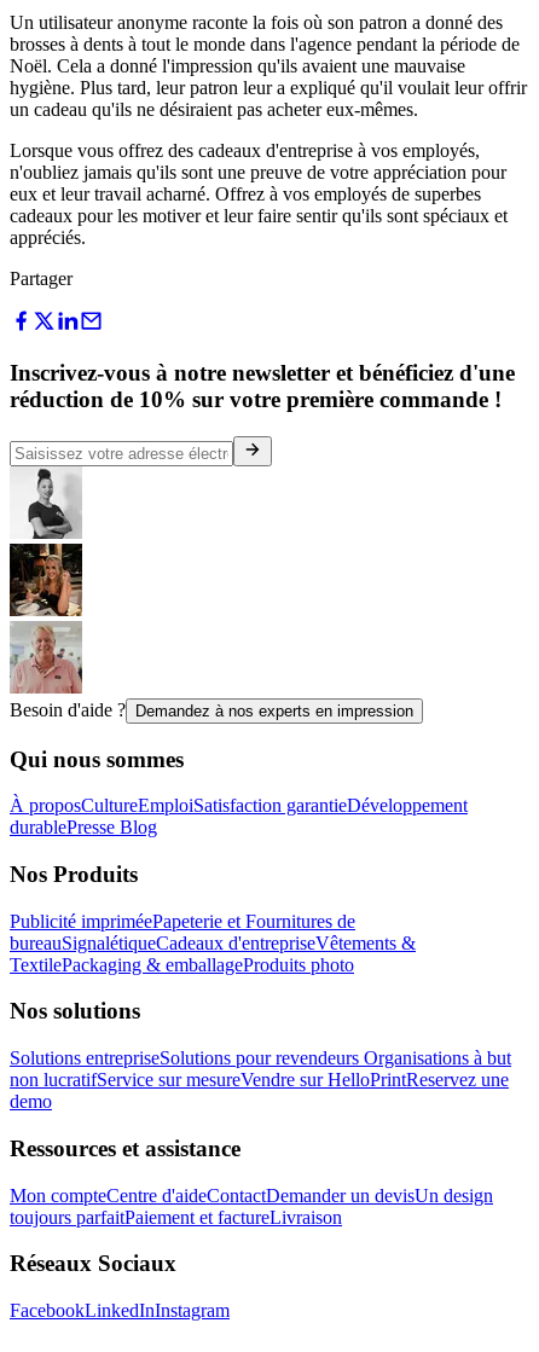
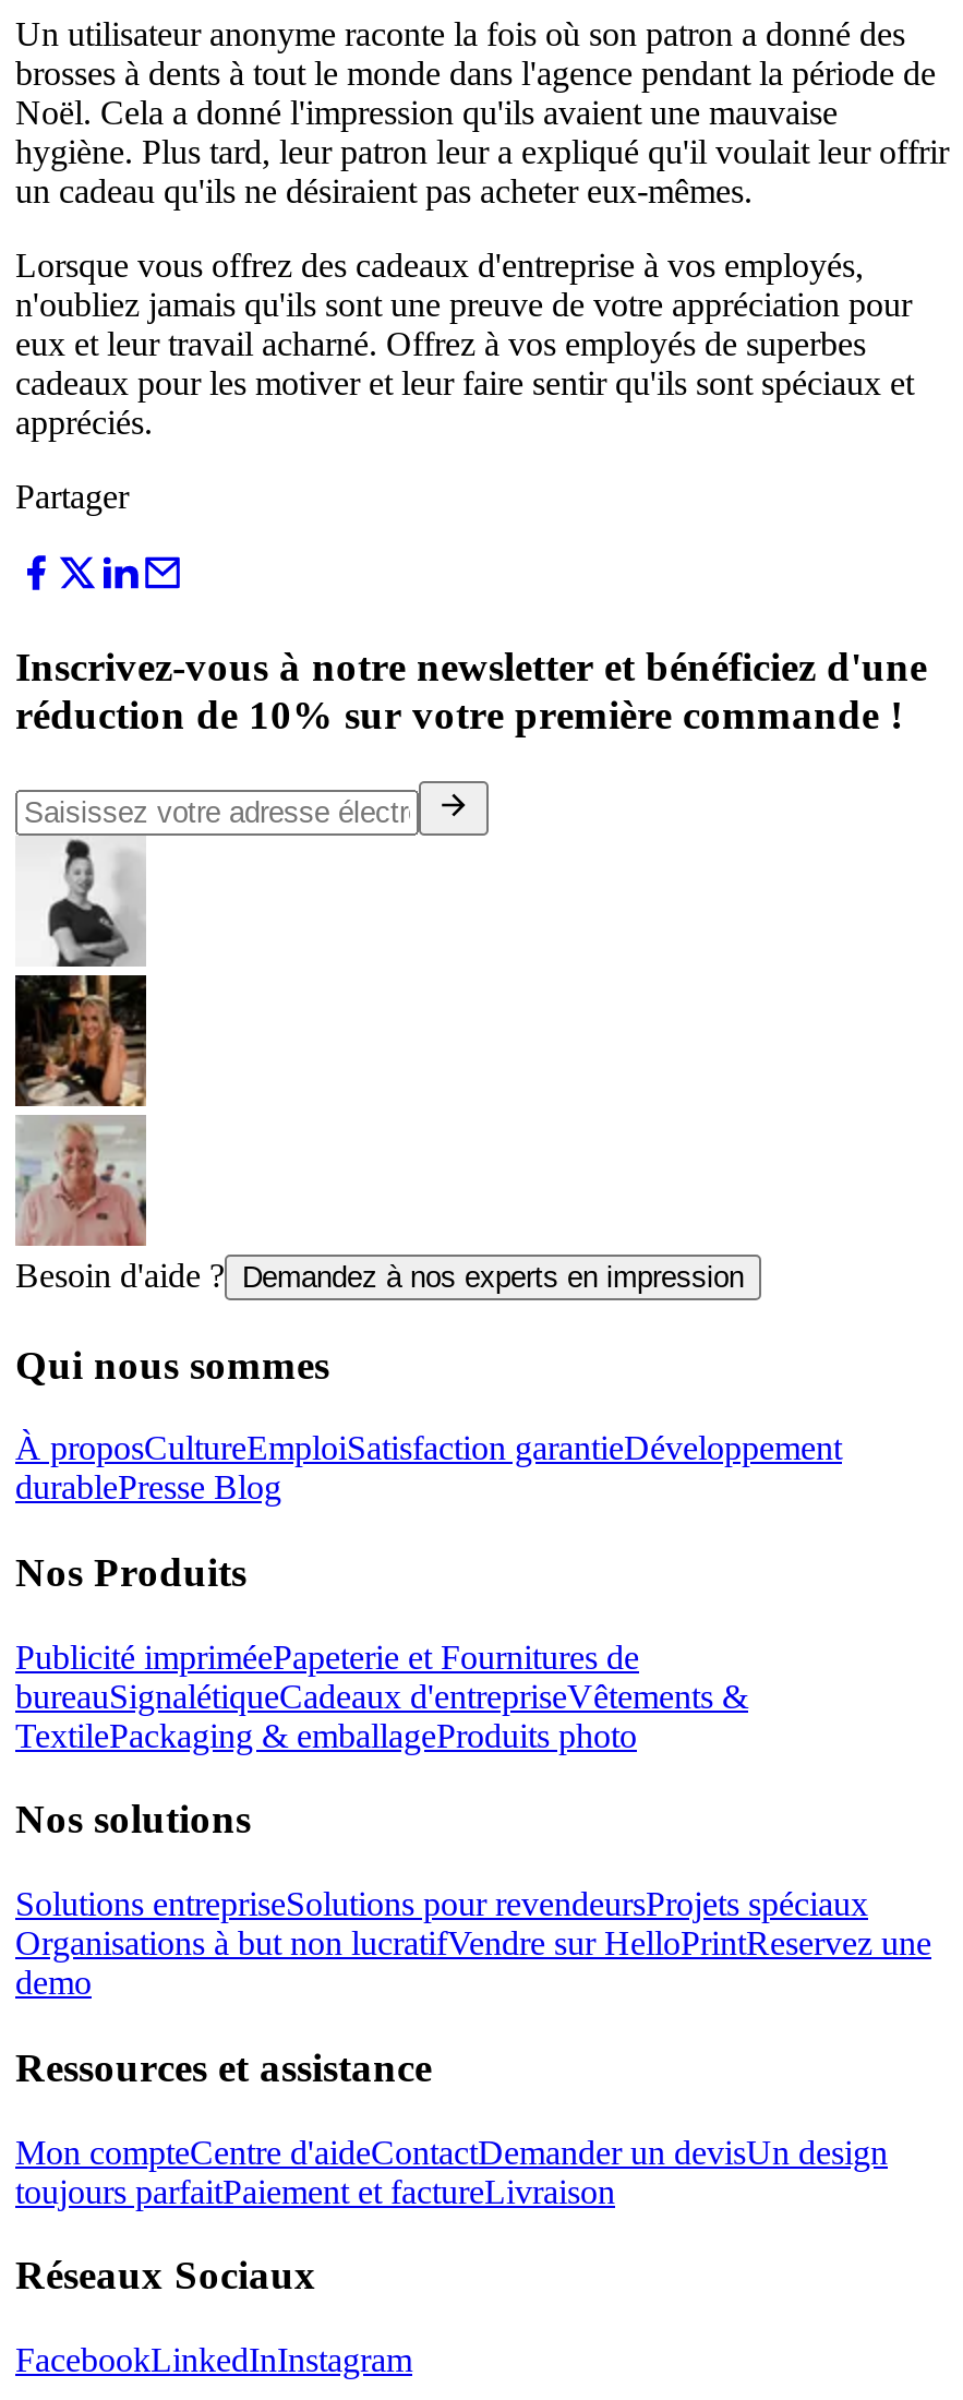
[10,1048,511,1090] Solutions entrepriseSolutions pour revendeurs Organisations à but | non lucratifService sur mesureVendre sur HelloPrintReservez une -> [15,1885,931,1962] Solutions entrepriseSolutions pour revendeursProjets spéciaux | Organisations à but non lucratifVendre sur HelloPrintReservez une

